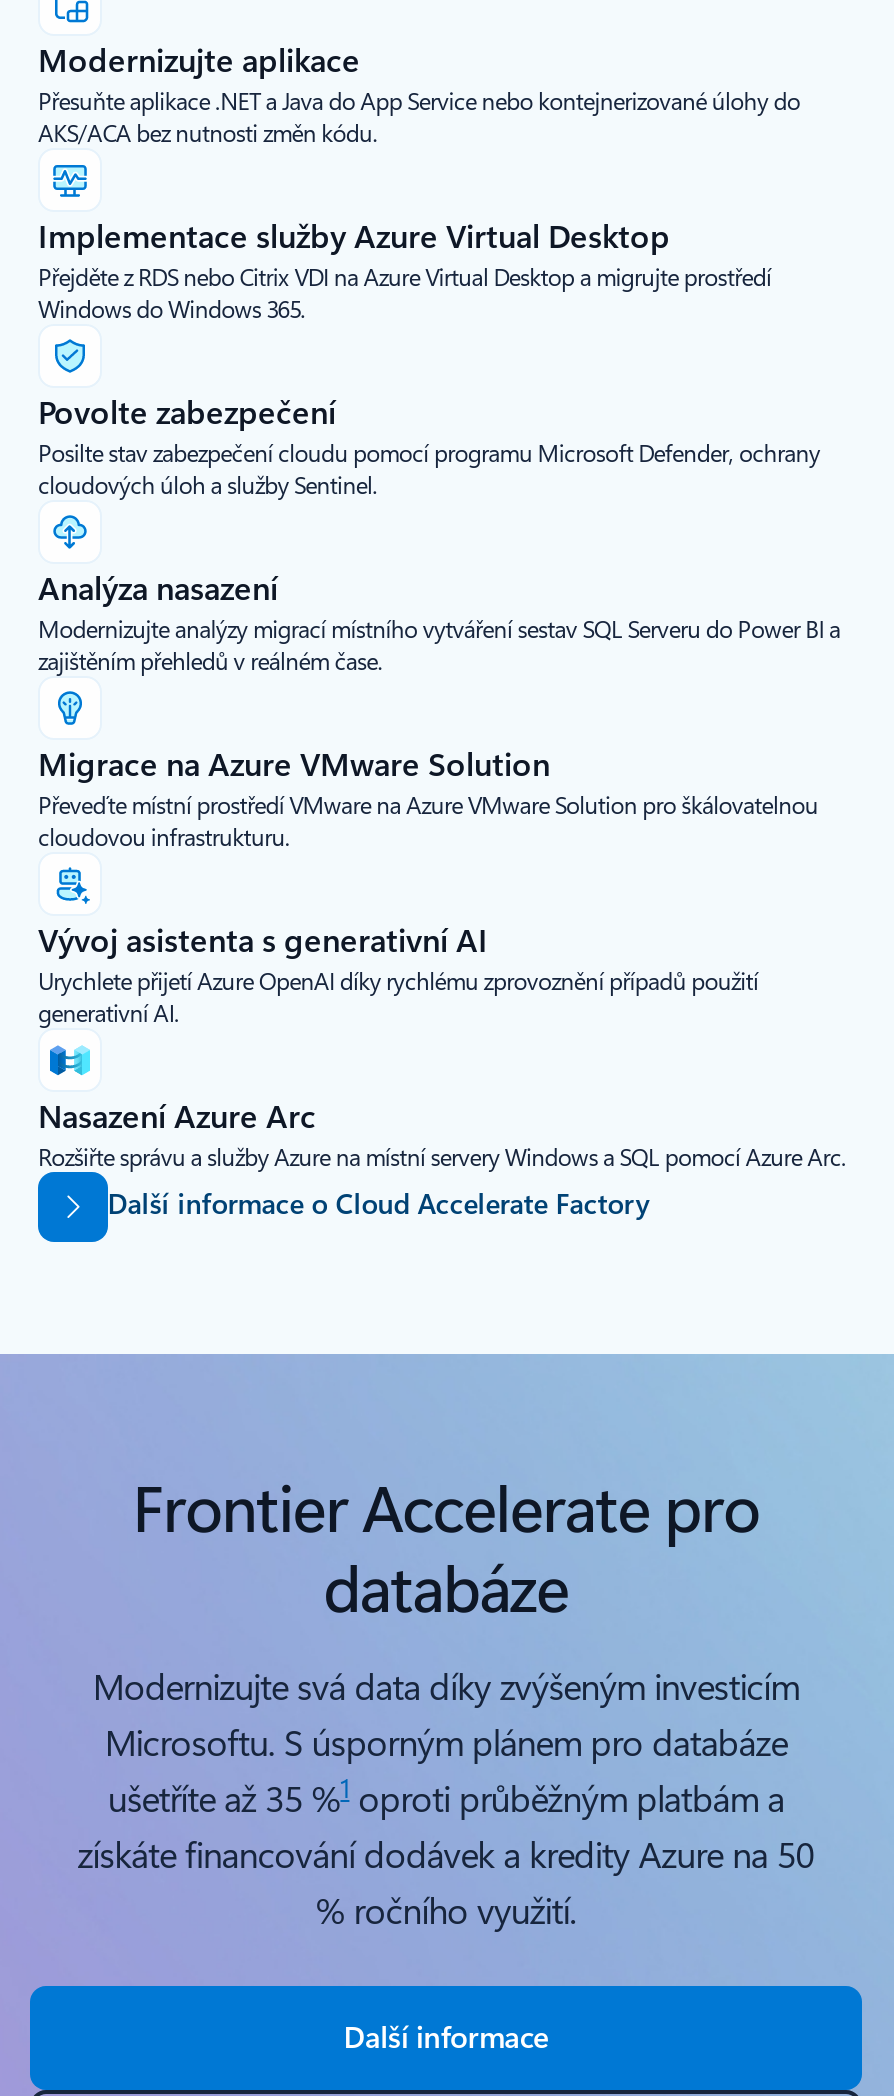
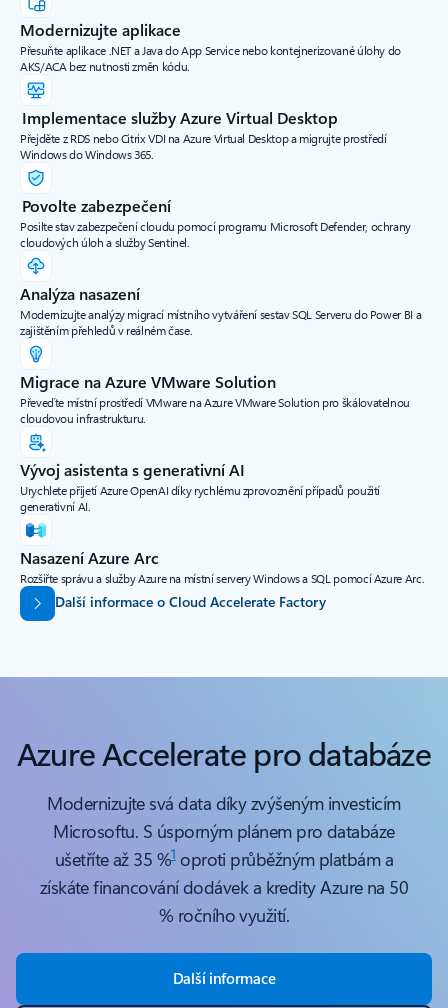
[132,1462,760,1628] Frontier Accelerate pro | databáze -> [17,731,431,774] Azure Accelerate pro databáze

